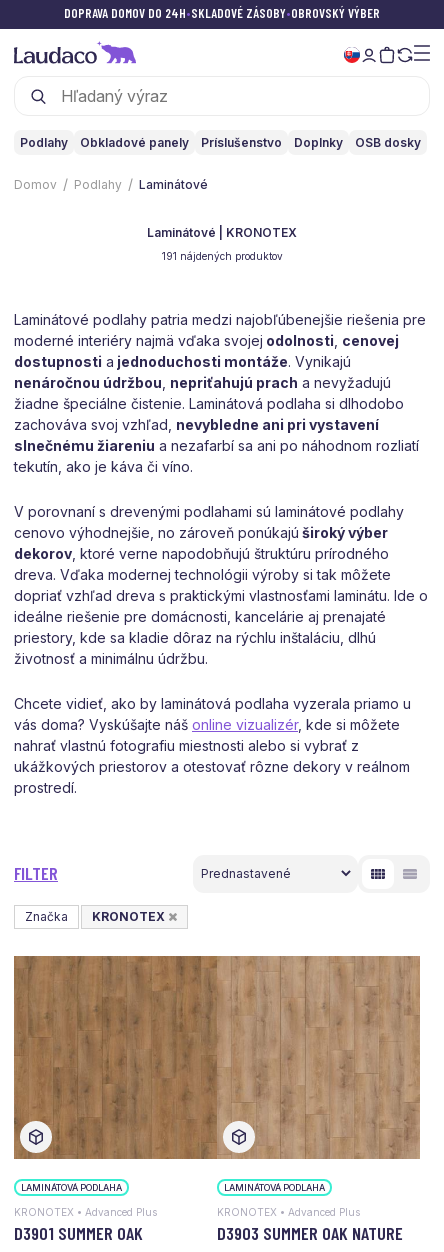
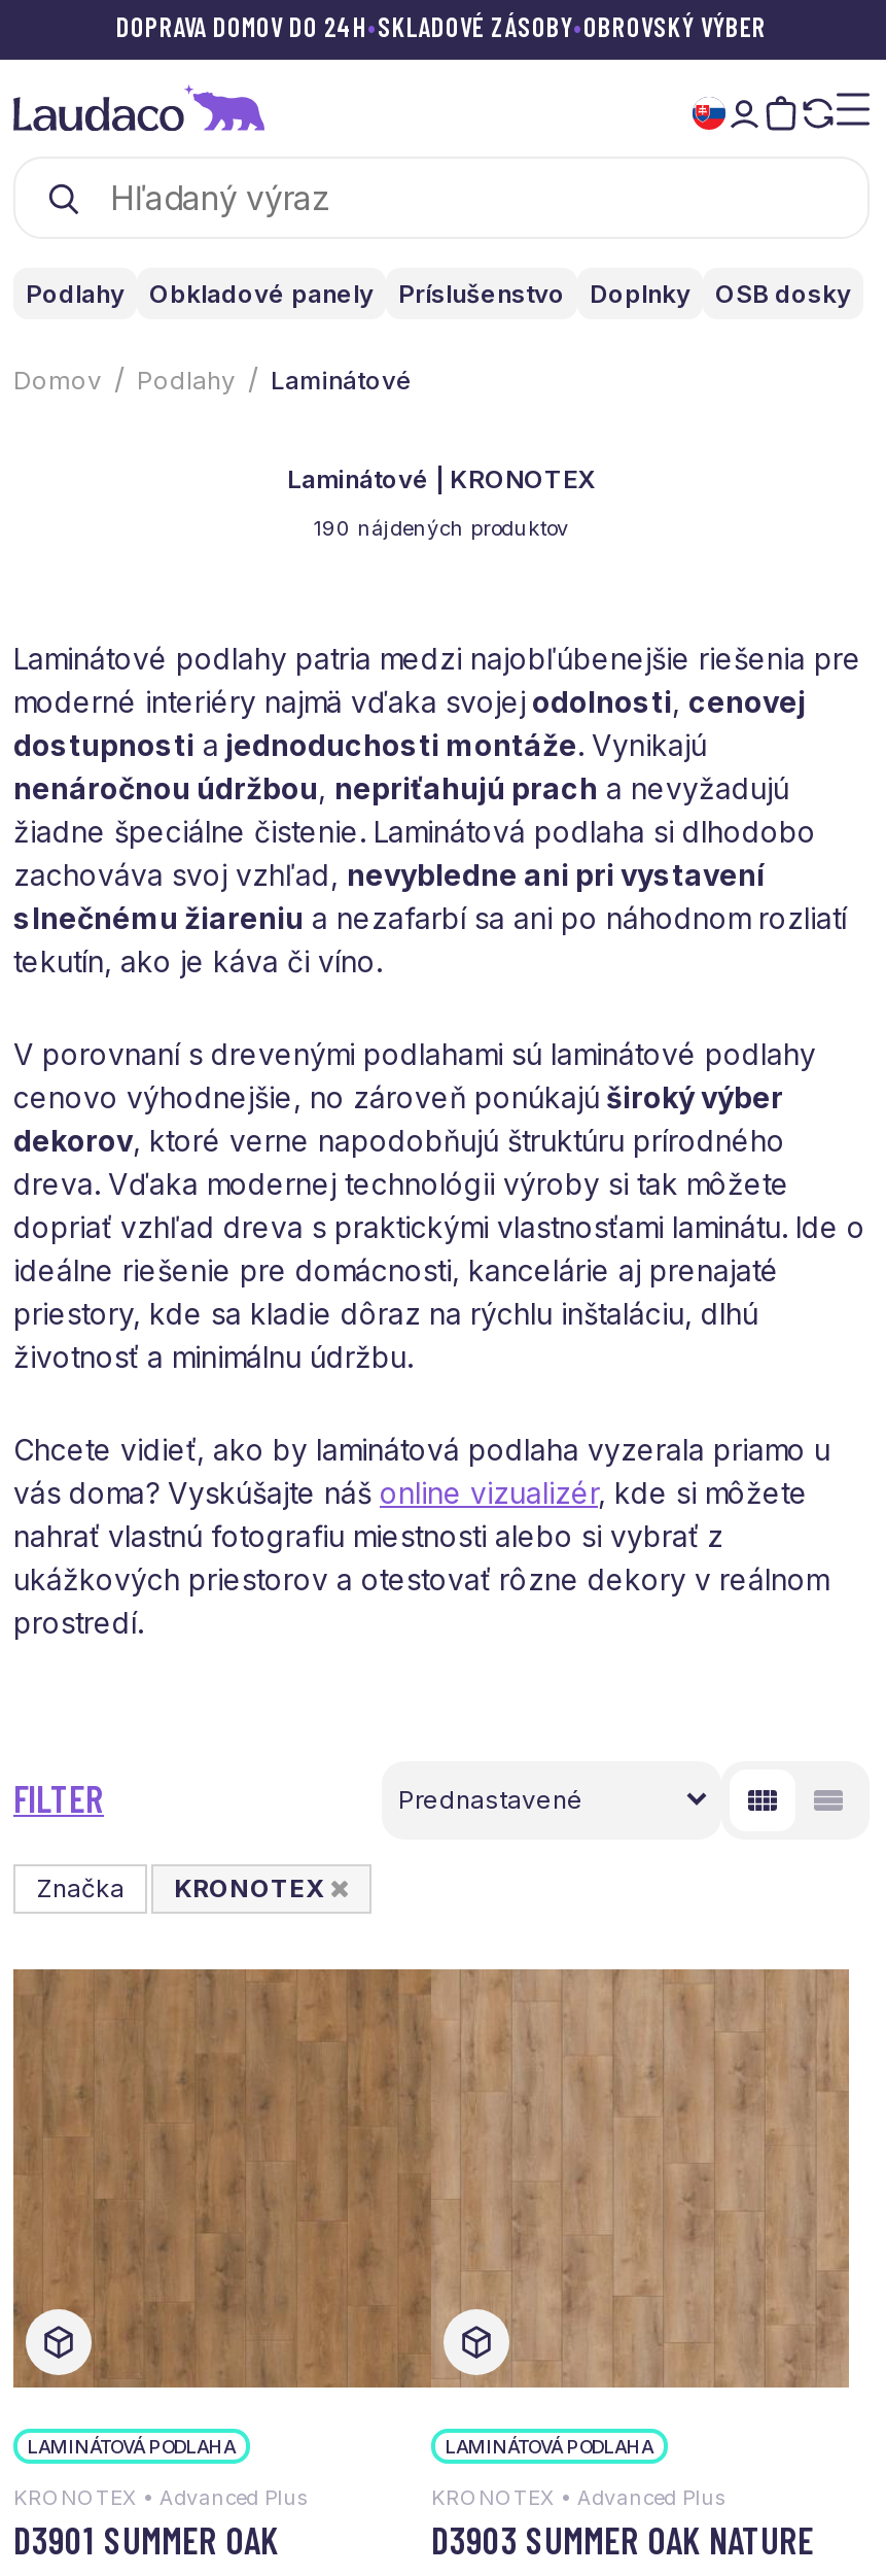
[161,250,282,262] 191 nájdených produktov -> [314,515,569,540] 190 nájdených produktov

